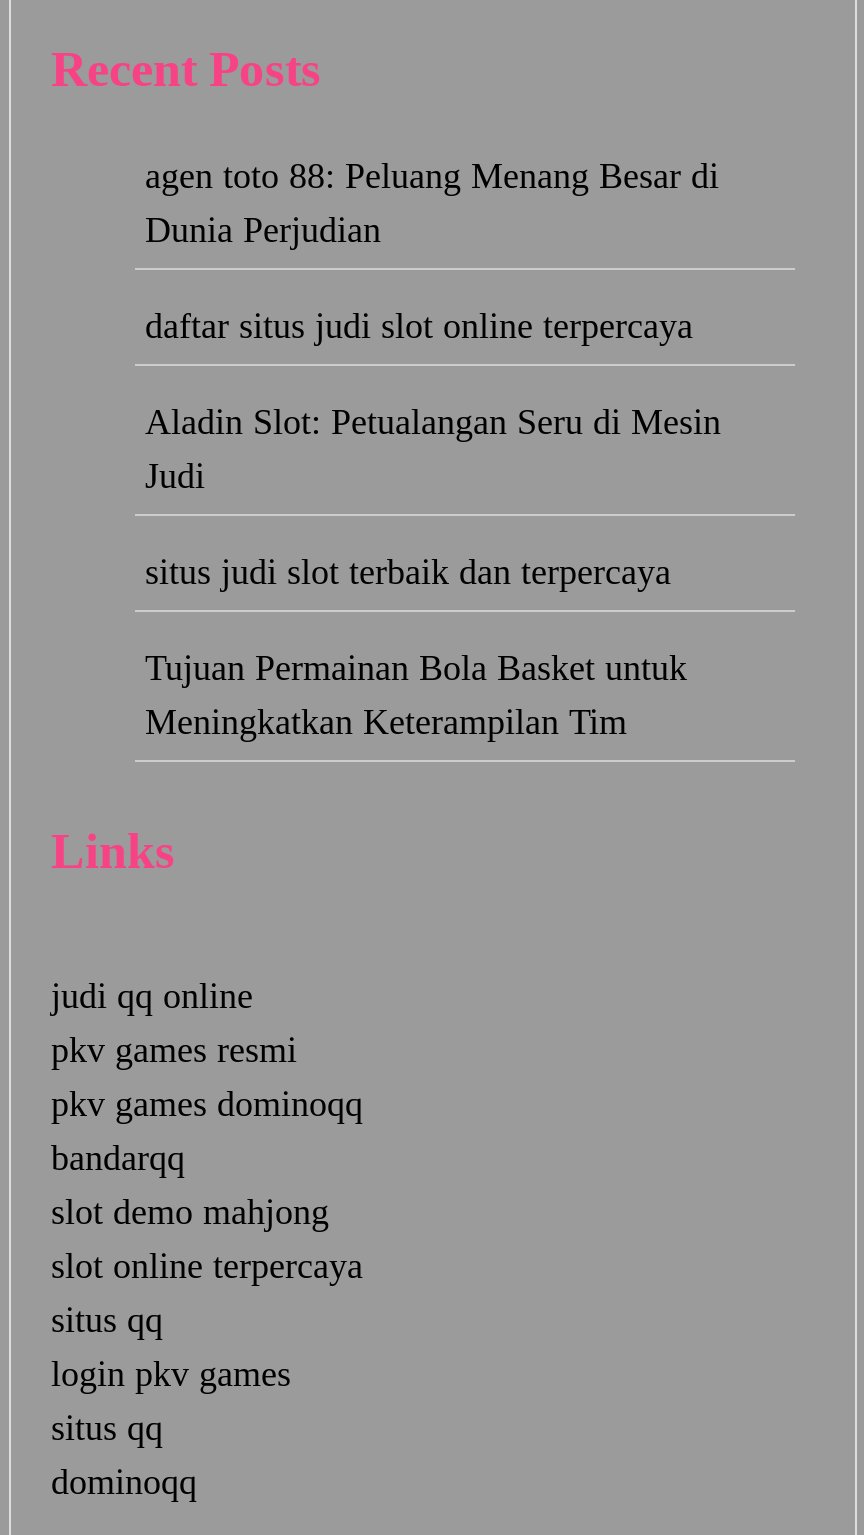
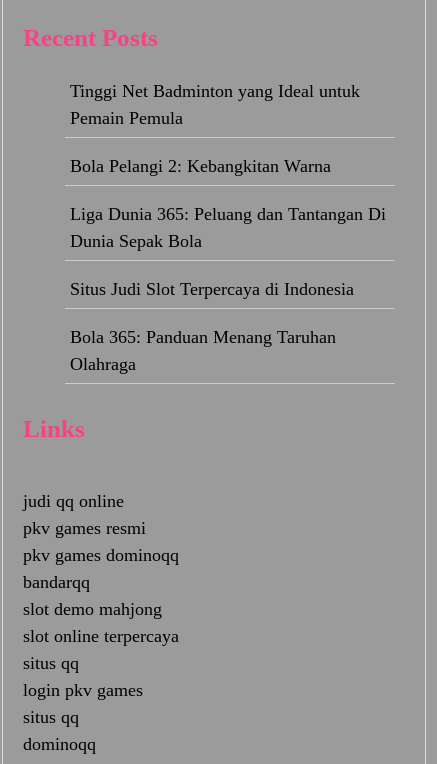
[145,156,719,250] agen toto 88: Peluang Menang Besar di | Dunia Perjudian -> [70,81,360,128] Tinggi Net Badminton yang Ideal untuk | Pemain Pemula
[145,306,693,346] daftar situs judi slot online terpercaya -> [70,156,331,176] Bola Pelangi 2: Kebangkitan Warna
[145,402,721,496] Aladin Slot: Petualangan Seru di Mesin | Judi -> [70,204,386,251] Liga Dunia 365: Peluang dan Tantangan Di | Dunia Sepak Bola
[145,552,671,592] situs judi slot terbaik dan terpercaya -> [70,279,354,299] Situs Judi Slot Terpercaya di Indonesia
[145,648,687,742] Tujuan Permainan Bola Basket untuk | Meningkatkan Keterampilan Tim -> [70,327,336,374] Bola 365: Panduan Menang Taruhan | Olahraga

